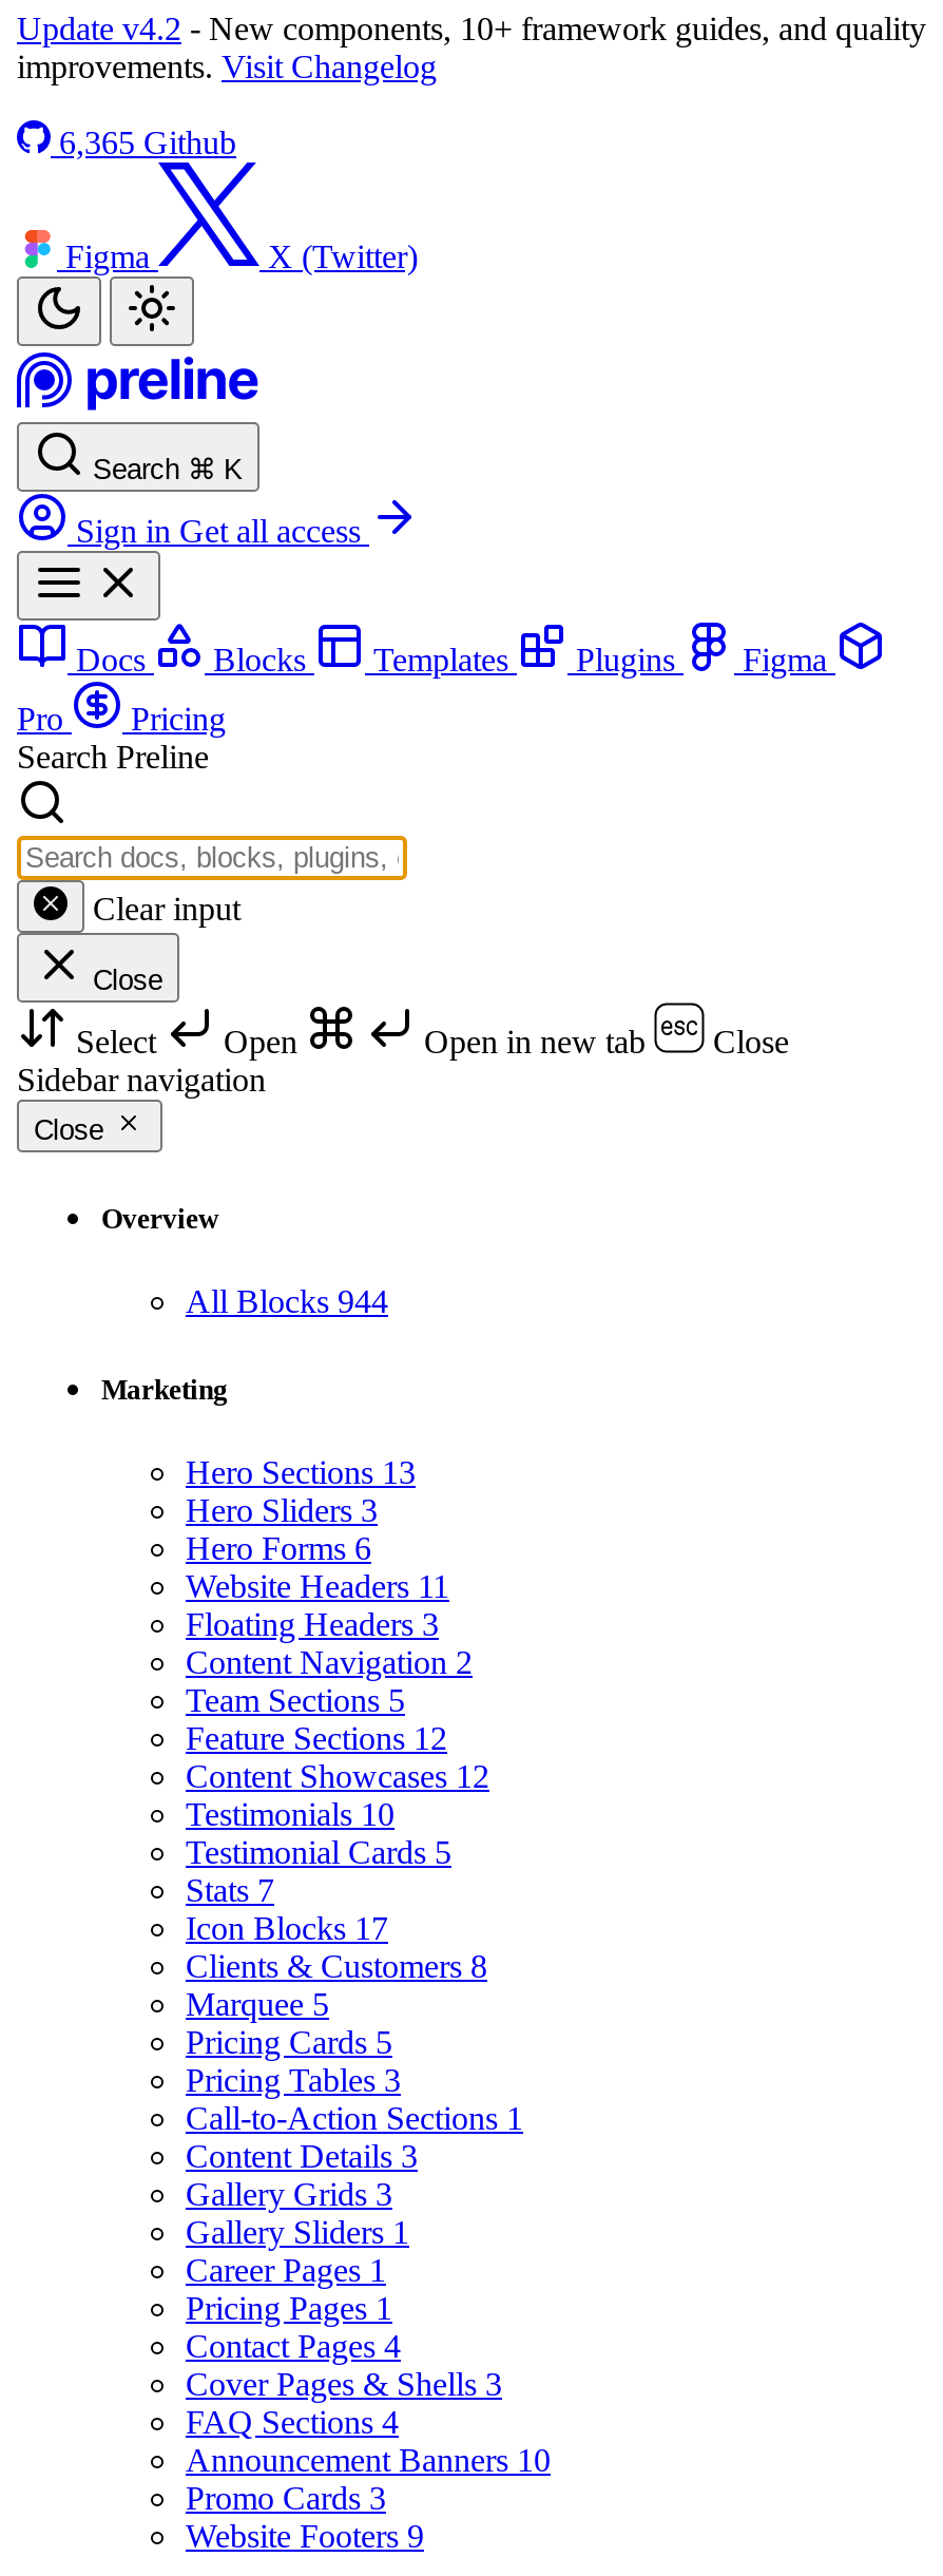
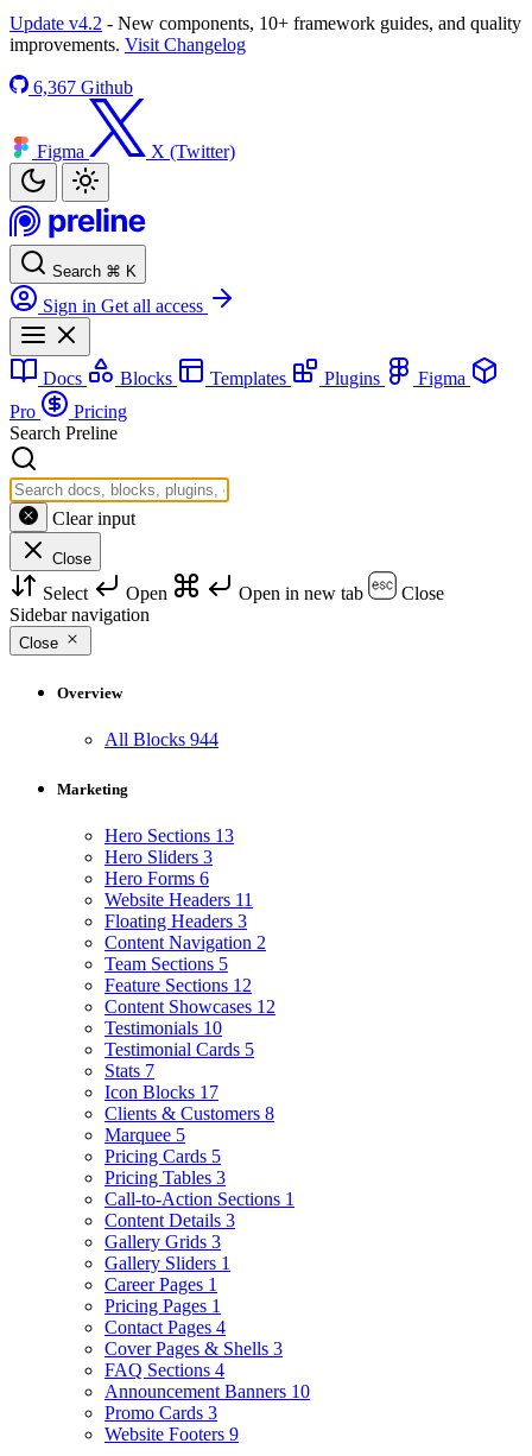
[59,125,236,160] 6,365 Github -> [33,77,133,97] 6,367 Github

